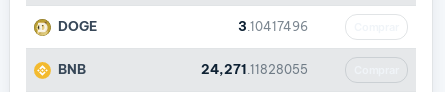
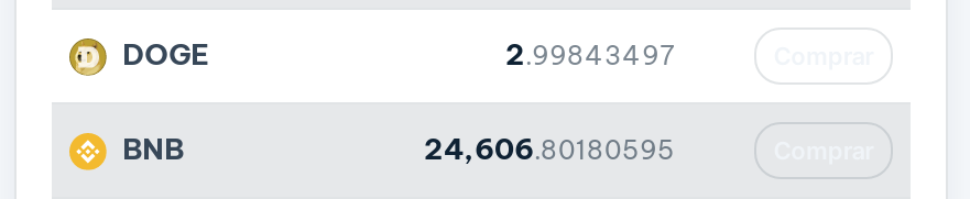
[238,18,308,34] 3.10417496 -> [505,35,675,71] 2.99843497
[201,61,308,77] 24,271.11828055 -> [424,130,675,165] 24,606.80180595

